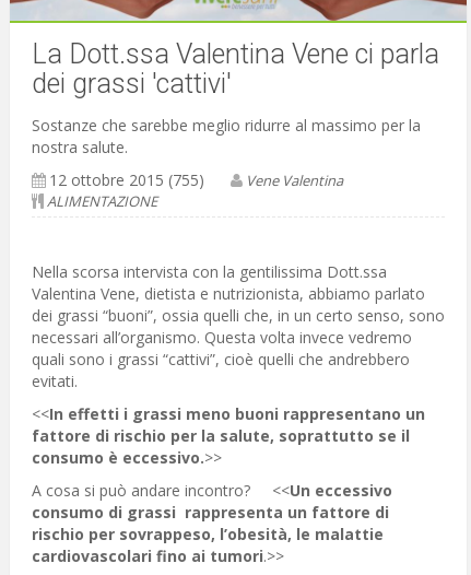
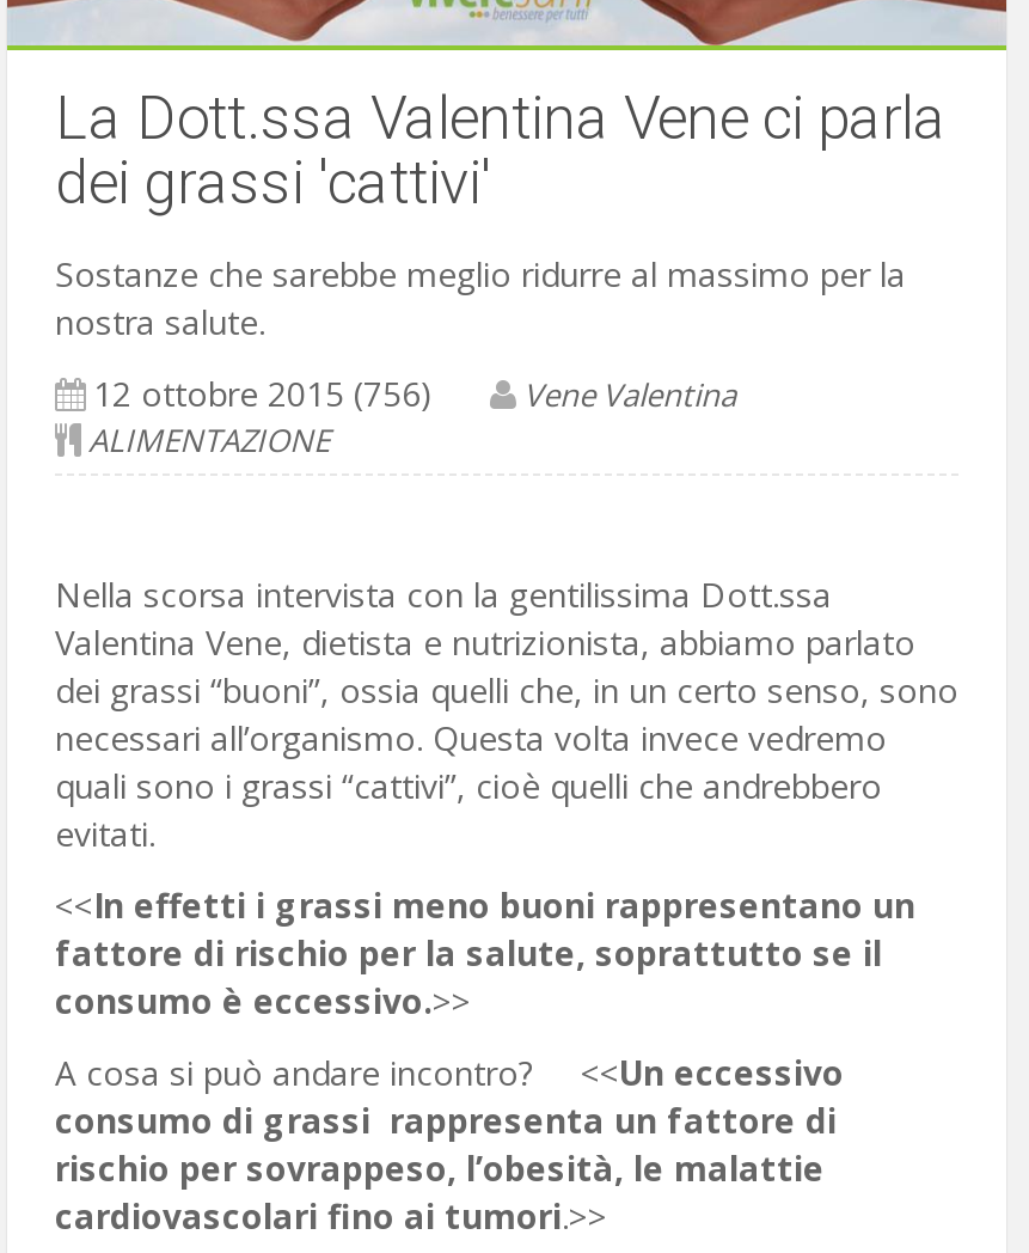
[49,170,204,191] 12 ottobre 2015 (755) -> [93,372,433,417] 12 ottobre 2015 (756)

